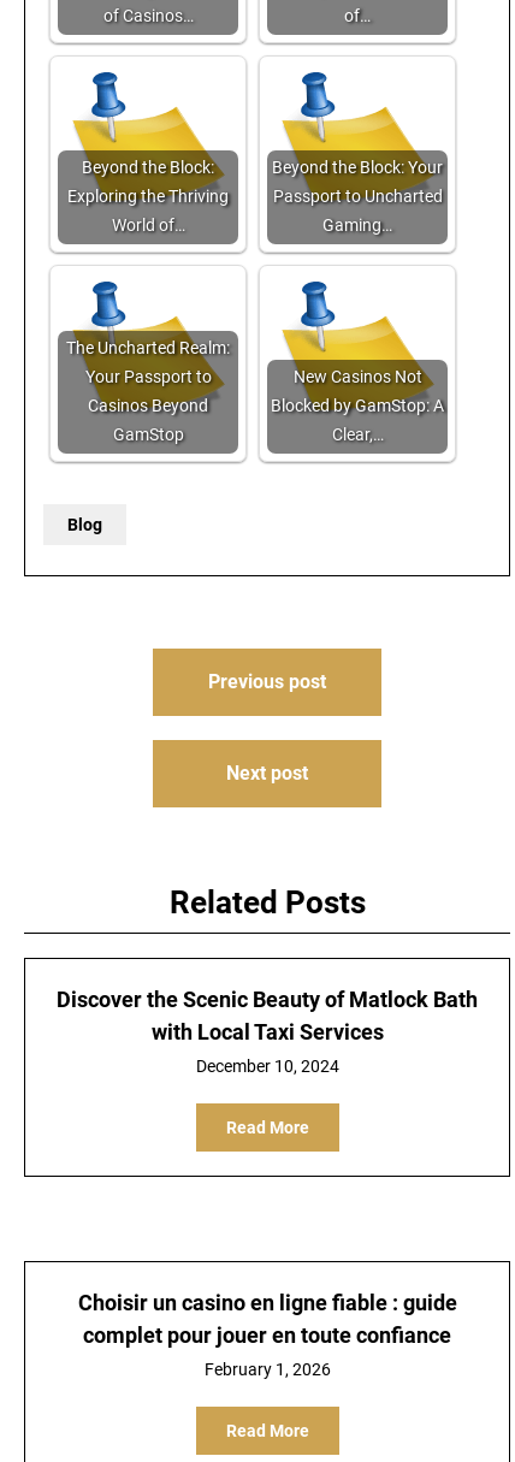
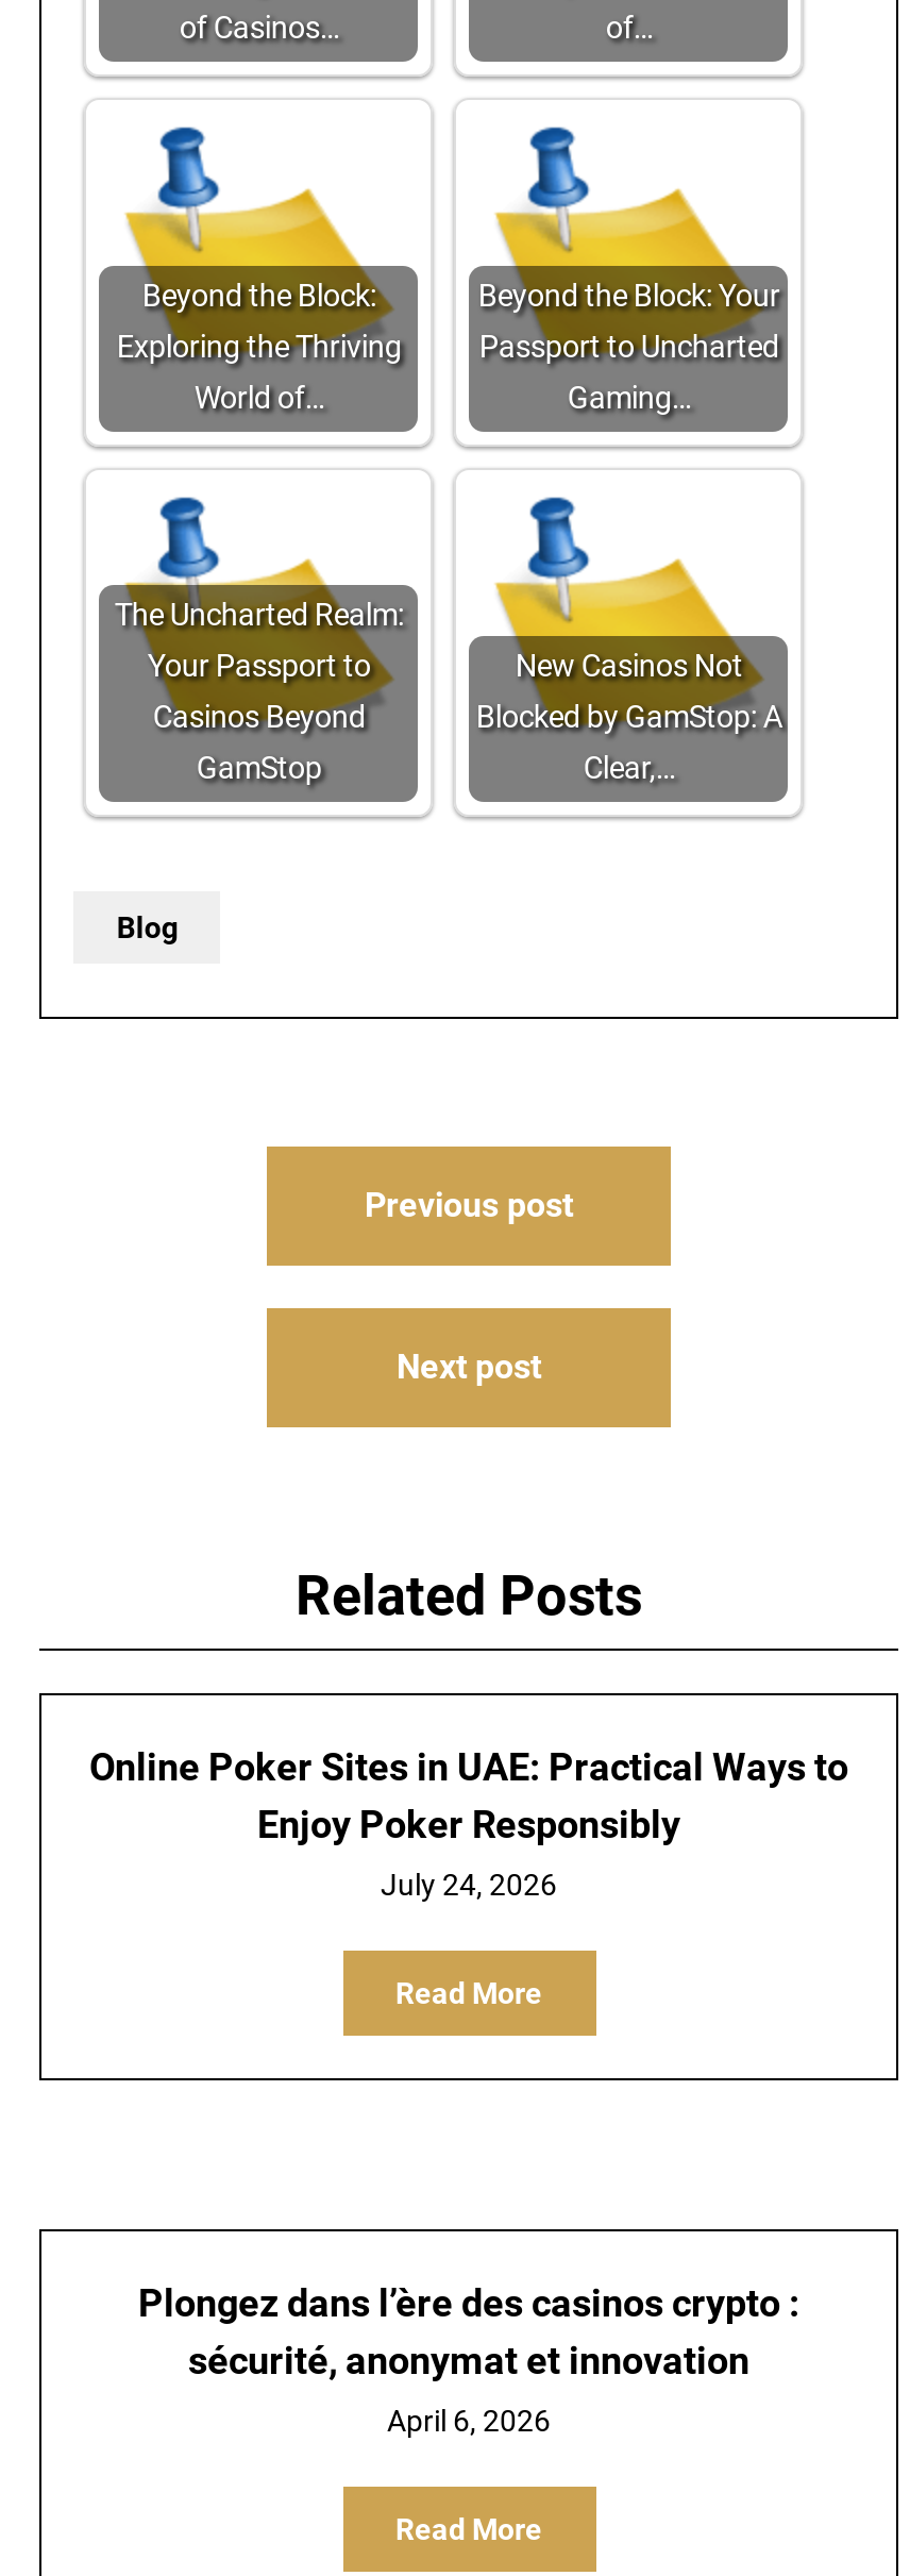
[57,987,478,1044] Discover the Scenic Beauty of Matlock Bath | with Local Taxi Services -> [89,1744,848,1846] Online Poker Sites in UAE: Practical Ways to | Enjoy Poker Responsibly
[196,1056,339,1076] December 10, 2024 -> [381,1868,557,1902] July 24, 2026
[78,1290,457,1348] Choisir un casino en ligne fiable: guide | complet pour jouer en toute confiance -> [138,2280,799,2382] Plongez dans l’ère des casinos crypto : | sécurité, anonymat et innovation
[204,1360,330,1379] February 1, 2026 -> [387,2404,551,2438] April 6, 2026

